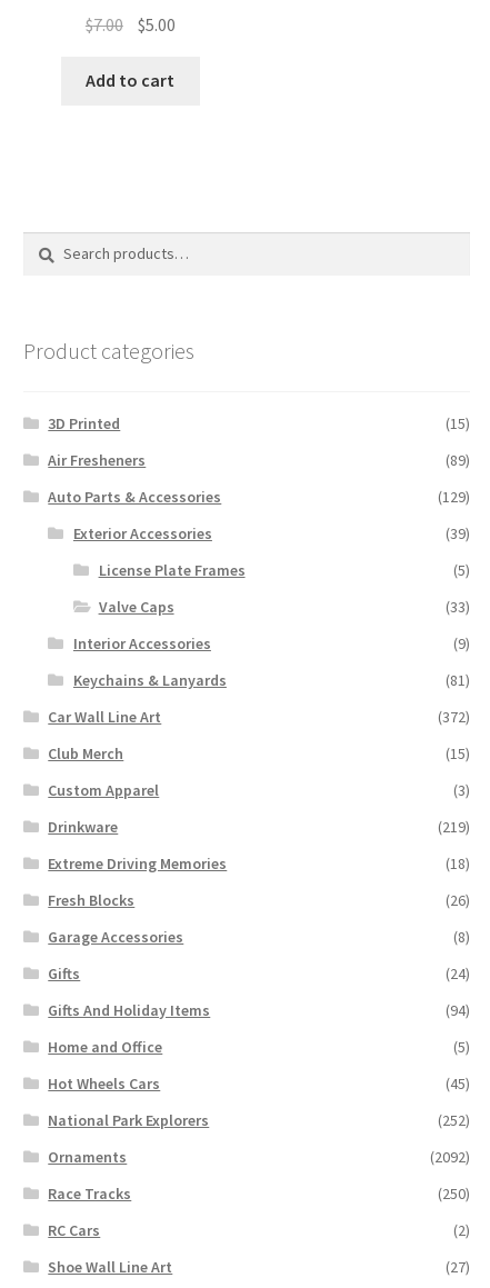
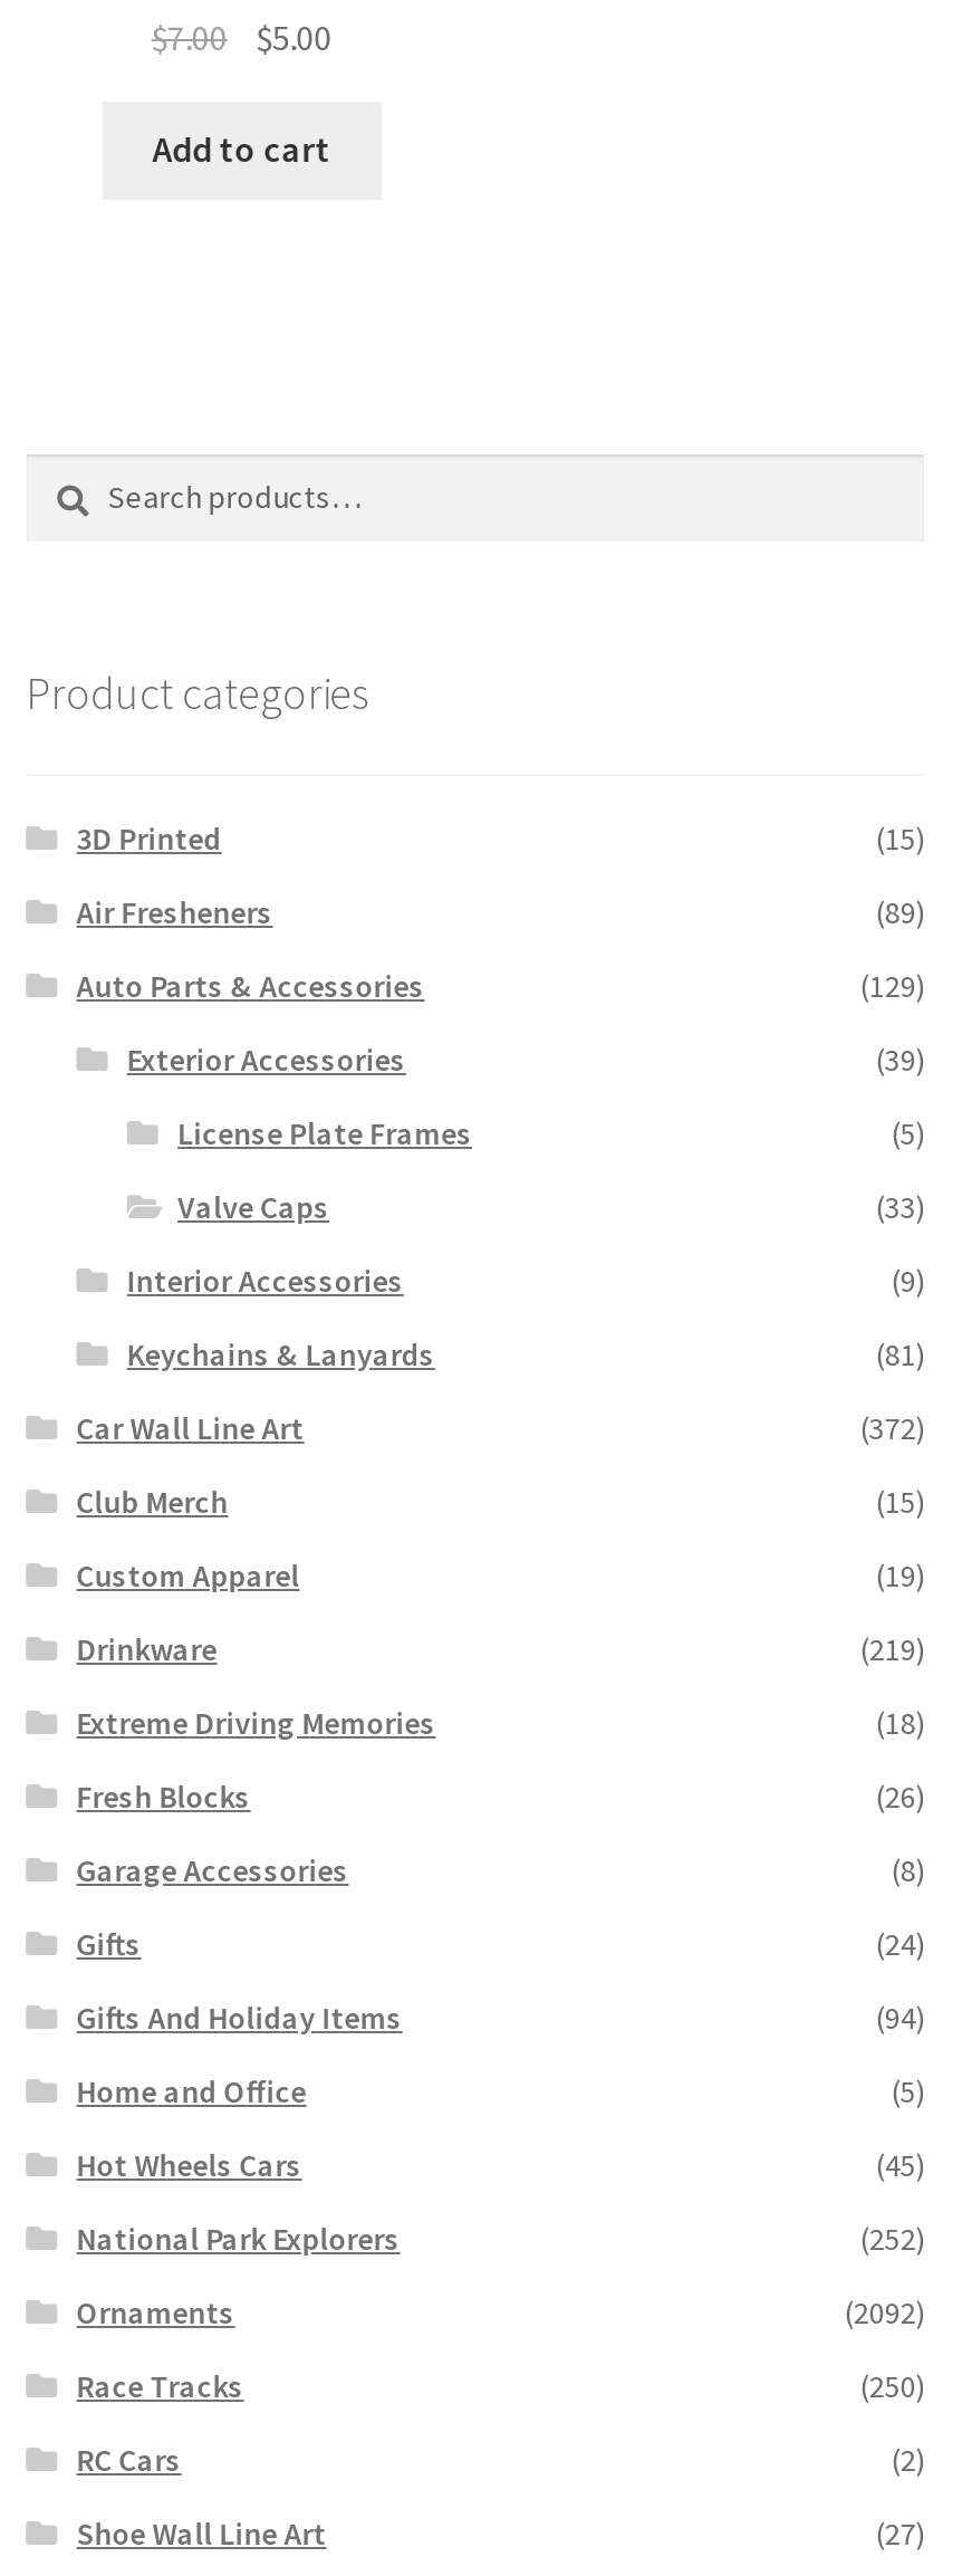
[454,781,470,801] (3) -> [876,1557,925,1597] (19)

